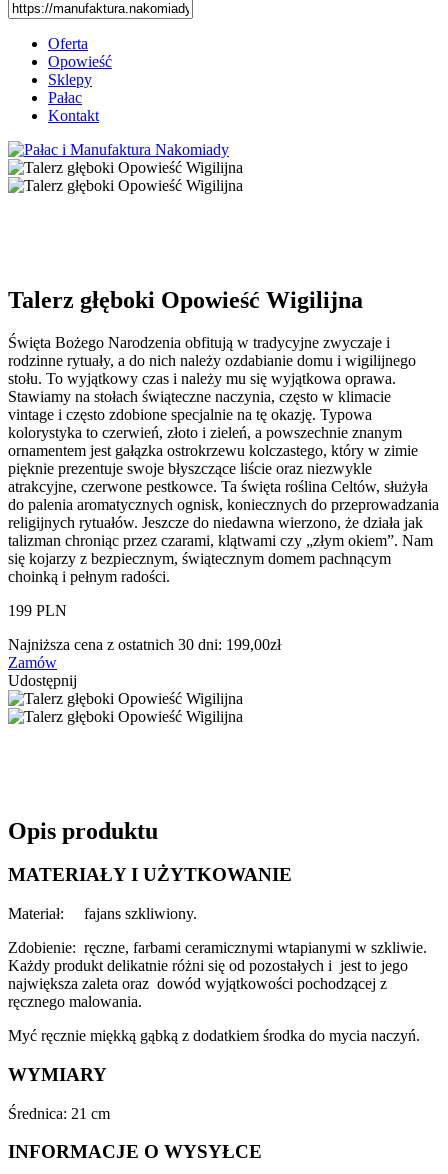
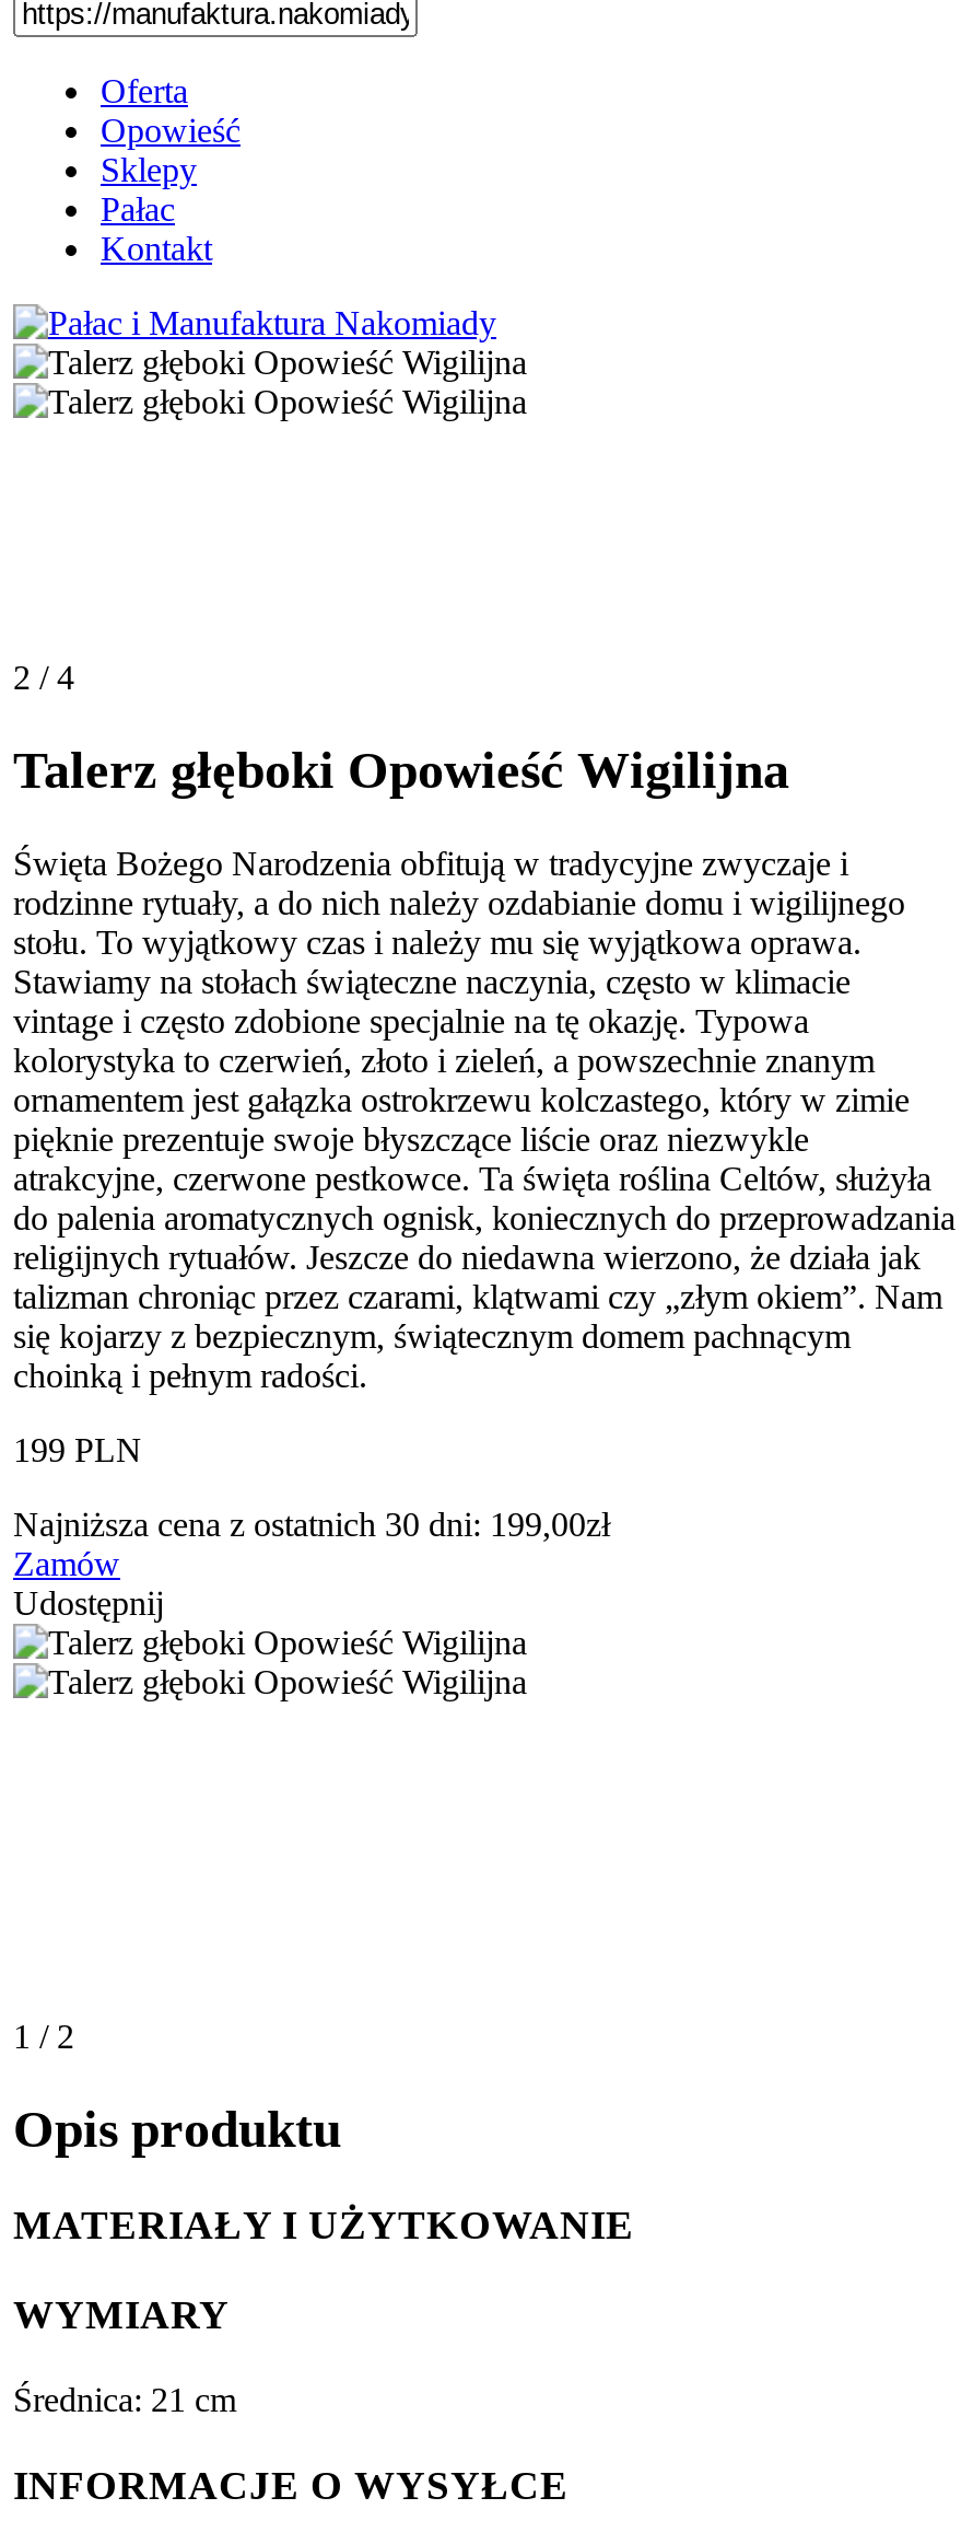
none -> [13,658,74,695] 2 / 4
moved [8,287,439,689] -> [13,741,956,1621]: Talerz głęboki Opowieść Wigilijna | Święta Bożego Narodzenia obfitują w tradycyjne zwyczaje i | rodzinne rytuały, a do nich należy ozdabianie domu i wigilijnego | ... | Zamów | Udostępnij
none -> [13,2017,74,2054] 1 / 2
moved [8,817,292,885] -> [13,2100,634,2248]: Opis produktu | MATERIAŁY I UŻYTKOWANIE
[8,905,427,1044] Materiał: fajans szkliwiony. | Zdobienie: ręczne, farbami ceramicznymi wtapianymi w szkliwie. | Każdy produkt delikatnie różni się od pozostałych i jest to jego | największa zaleta oraz dowód wyjątkowości pochodzącej z | ręcznego malowania. | Myć ręcznie miękką gąbką z dodatkiem środka do mycia naczyń. -> none

